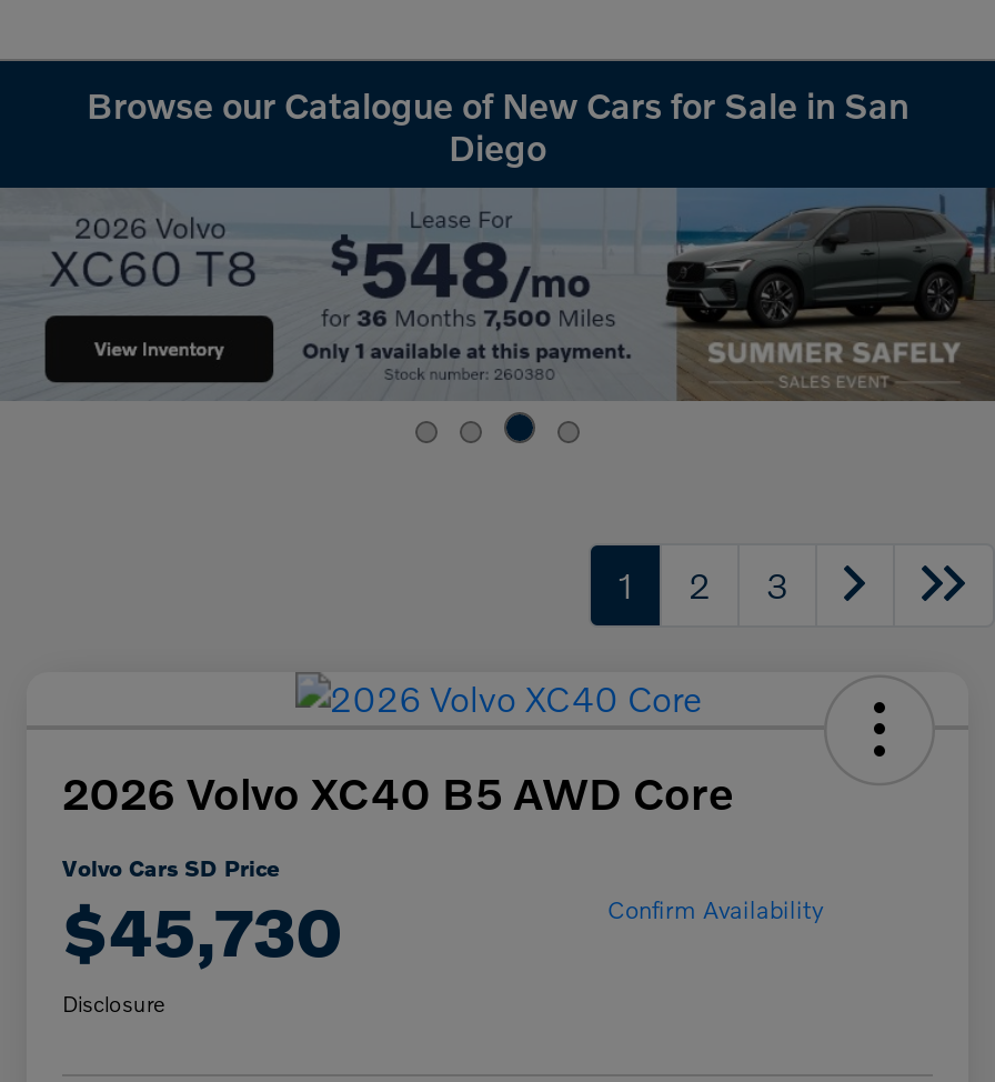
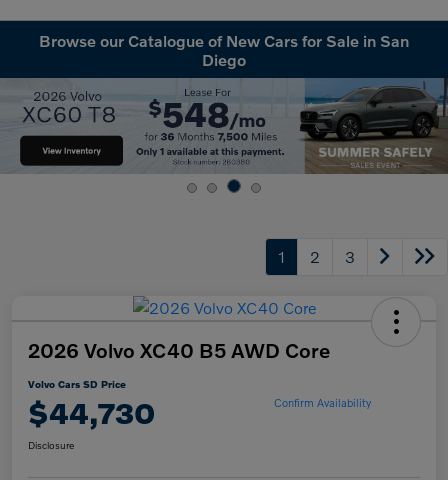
[62,892,342,969] $45,730 -> [28,395,155,430] $44,730

